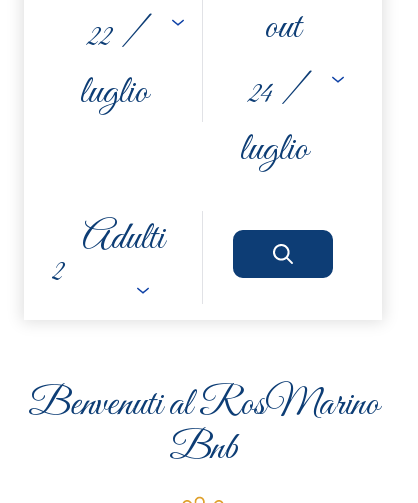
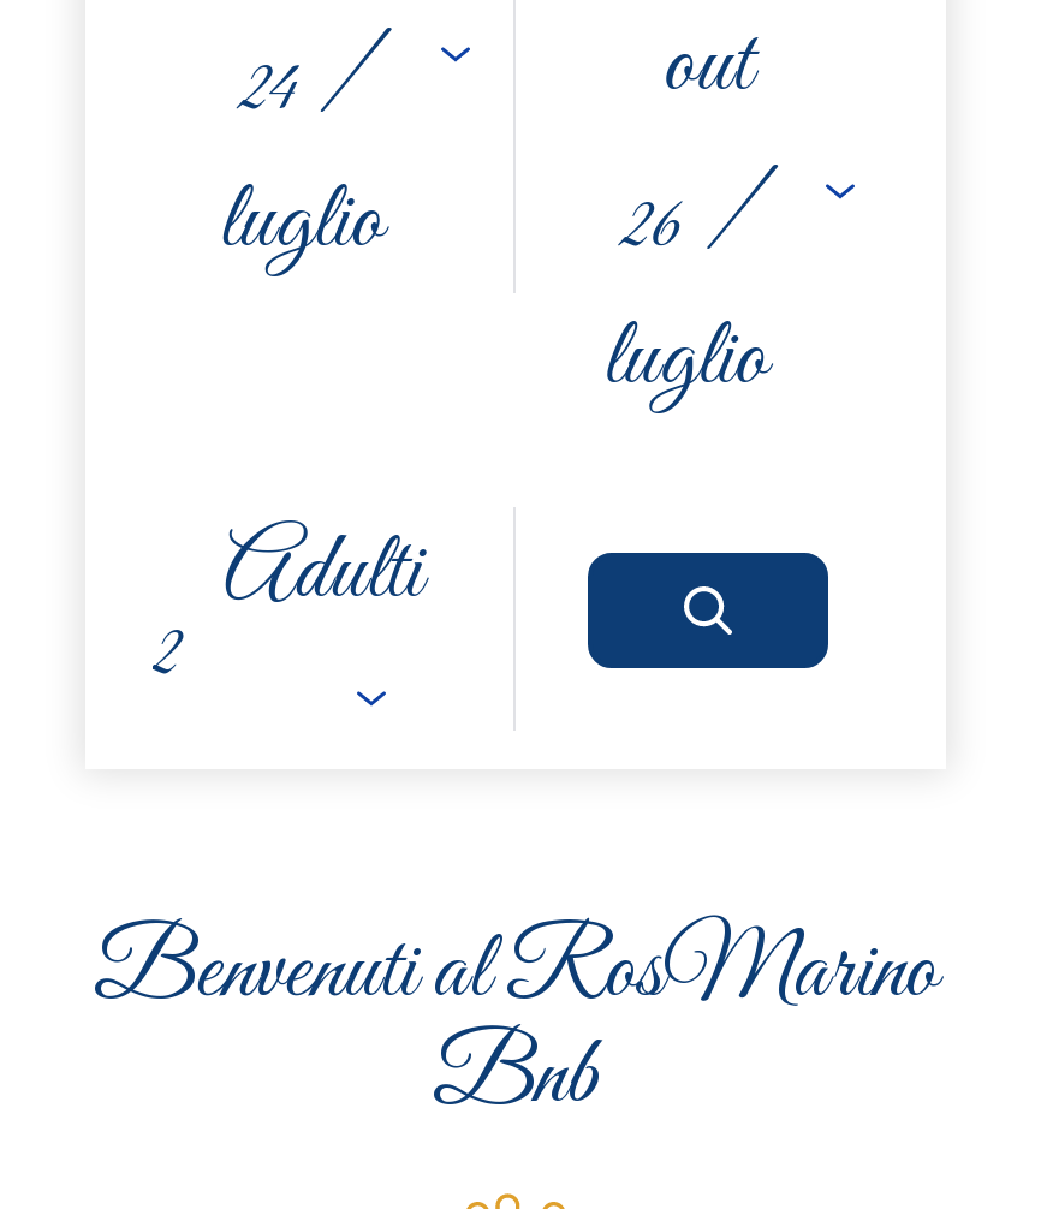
[88,11,139,61] 22 / -> [241,27,362,147] 24 /
[249,68,299,118] 24 / -> [623,164,748,284] 26 /

